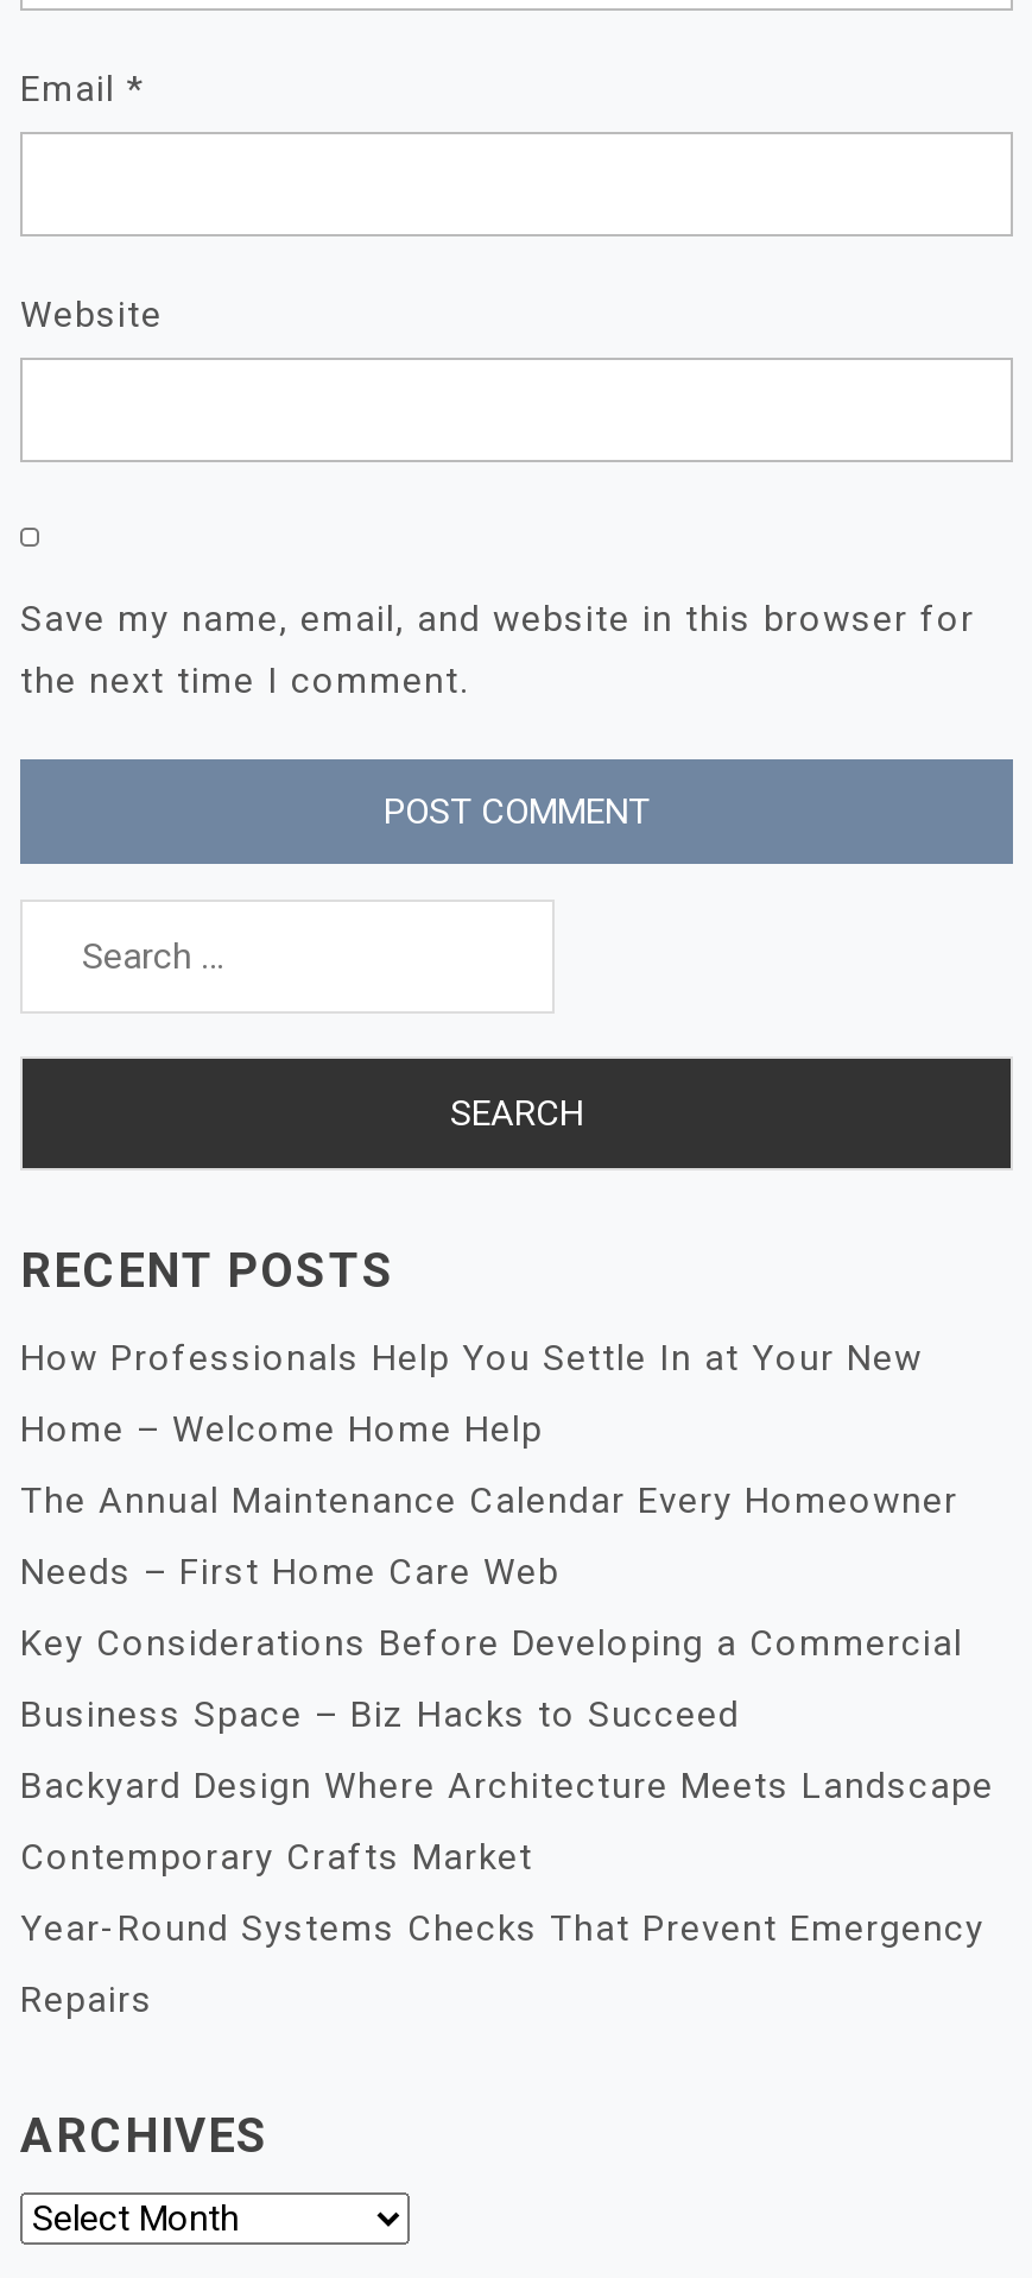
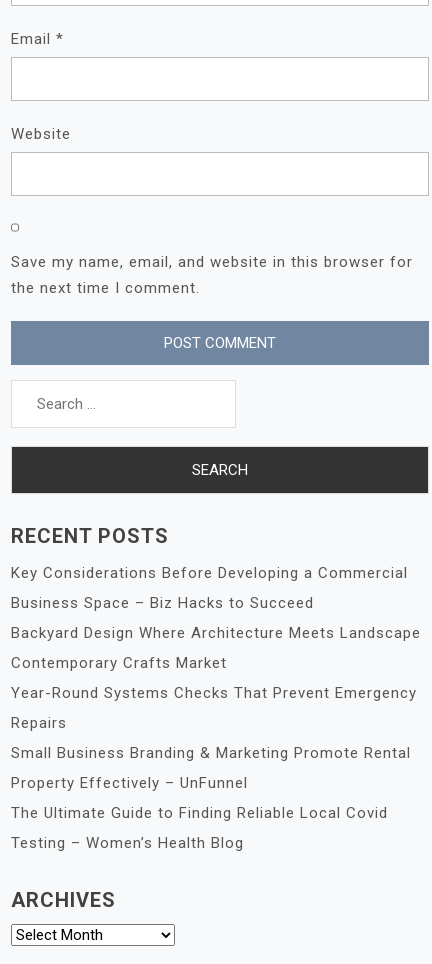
[20,1338,958,1594] How Professionals Help You Settle In at Your New | Home – Welcome Home Help | The Annual Maintenance Calendar Every Homeowner | Needs – First Home Care Web -> none
moved [20,1623,994,2022] -> [11,564,421,732]: Key Considerations Before Developing a Commercial | Business Space – Biz Hacks to Succeed | Backyard Design Where Architecture Meets Landscape | Contemporary Crafts Market | Year-Round Systems Checks That Prevent Emergency | Repairs
none -> [11,744,411,852] Small Business Branding & Marketing Promote Rental | Property Effectively – UnFunnel | The Ultimate Guide to Finding Reliable Local Covid | Testing – Women’s Health Blog

